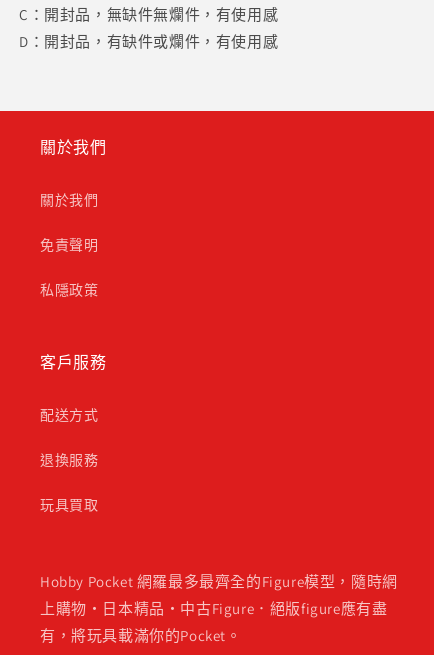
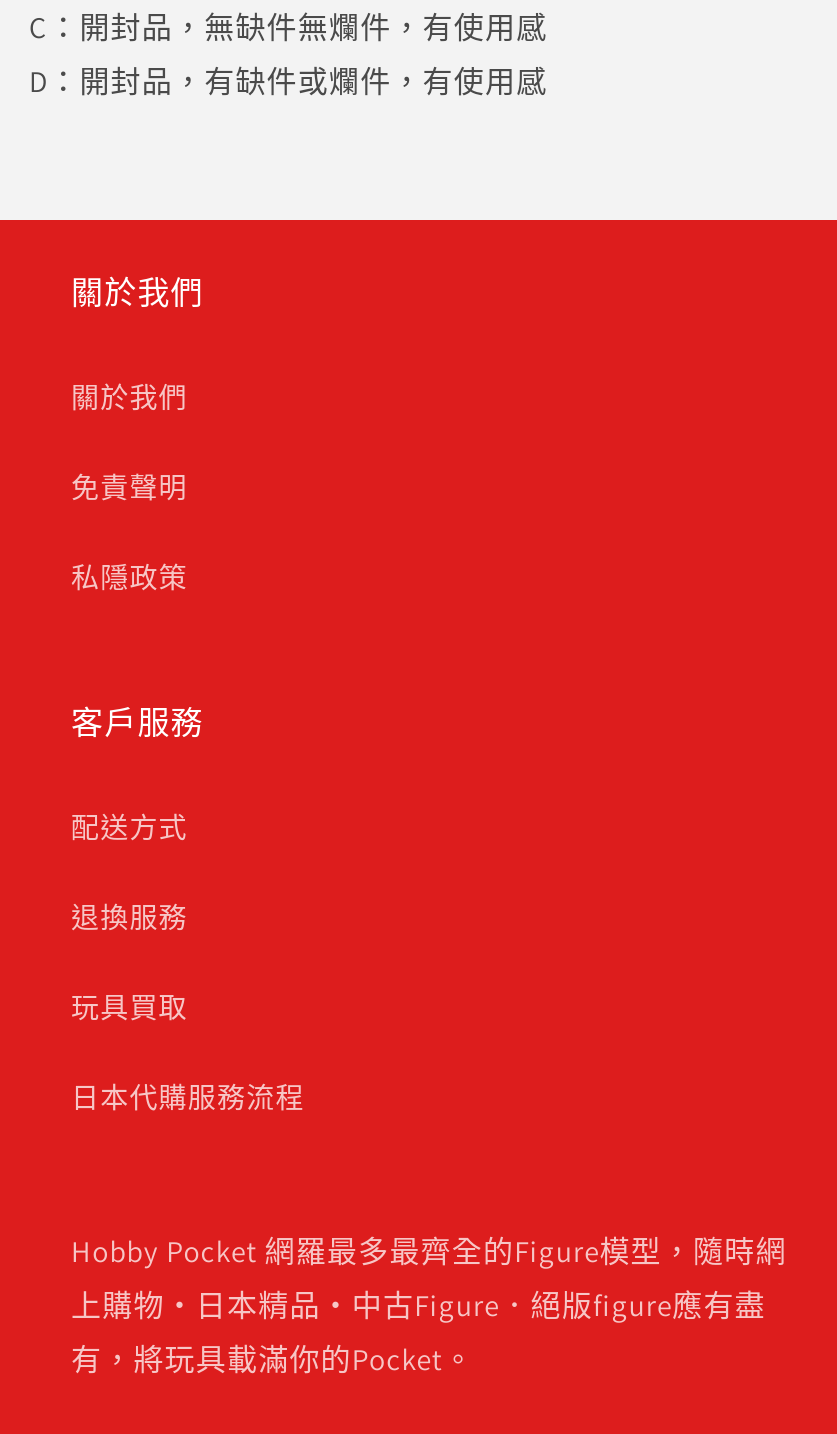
none -> [71,1081,305,1117] 日本代購服務流程

